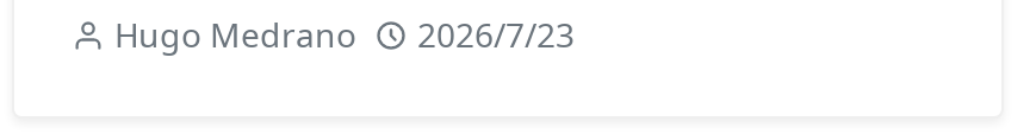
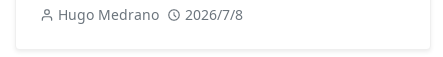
[114,12,575,57] Hugo Medrano 2026/7/23 -> [58,5,243,24] Hugo Medrano 2026/7/8

